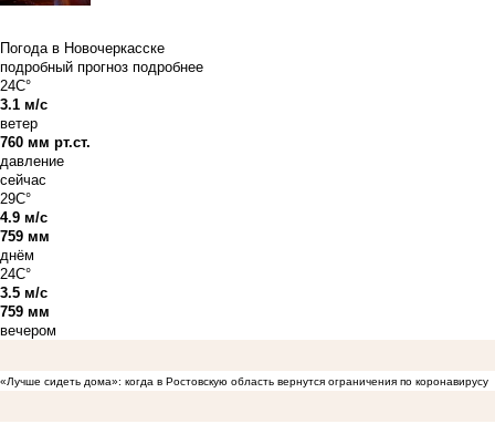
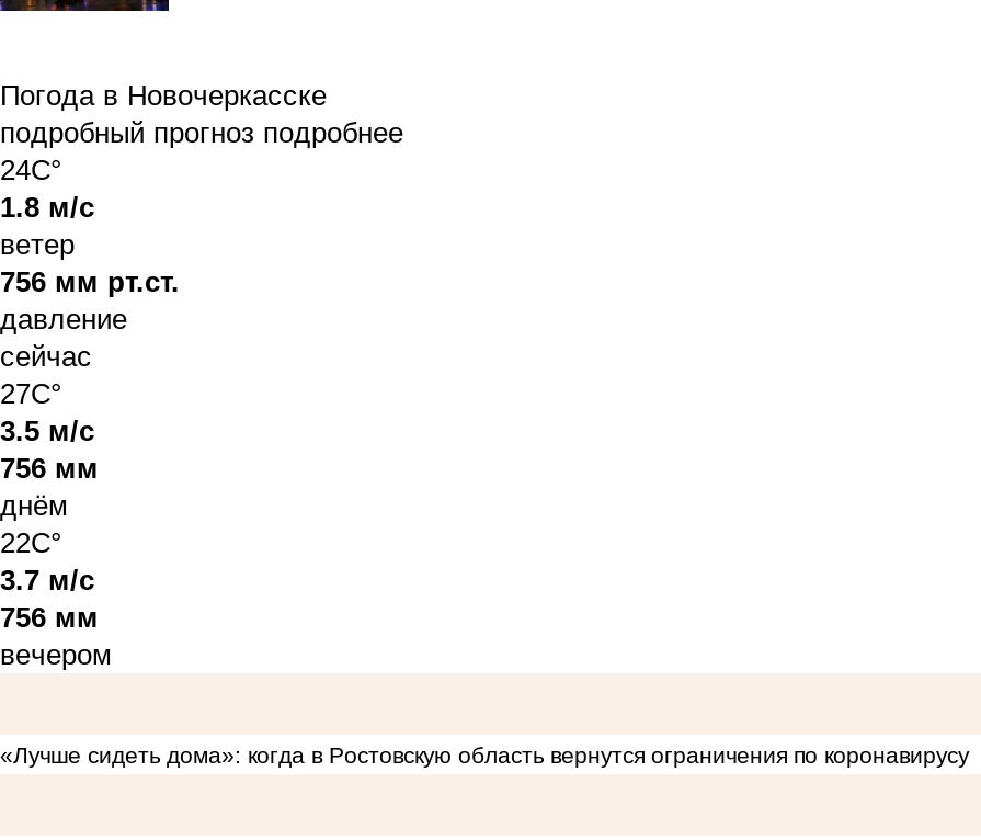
[0,96,48,113] 3.1 м/с -> [0,191,94,224] 1.8 м/с
[0,134,91,151] 760 мм рт.ст. -> [0,266,180,298] 756 мм рт.ст.
[0,191,50,245] 29C° | 4.9 м/с | 759 мм -> [0,377,99,485] 27C° | 3.5 м/с | 756 мм
[0,266,50,320] 24C° | 3.5 м/с | 759 мм -> [0,527,99,634] 22C° | 3.7 м/с | 756 мм

